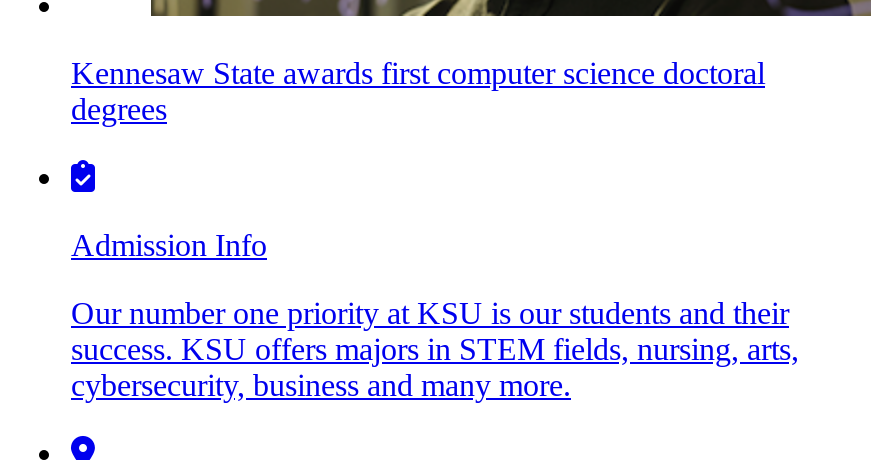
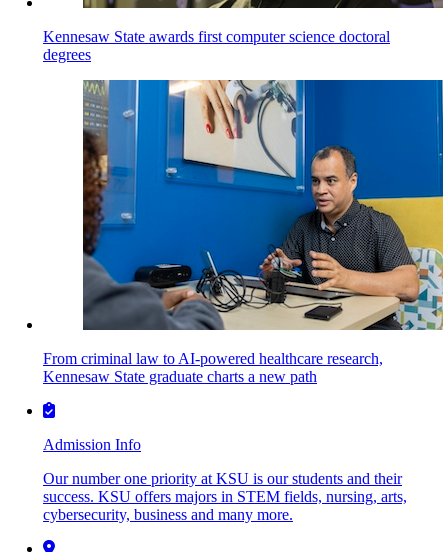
none -> [43,79,440,385] [image] | From criminal law to AI-powered healthcare research, | Kennesaw State graduate charts a new path

